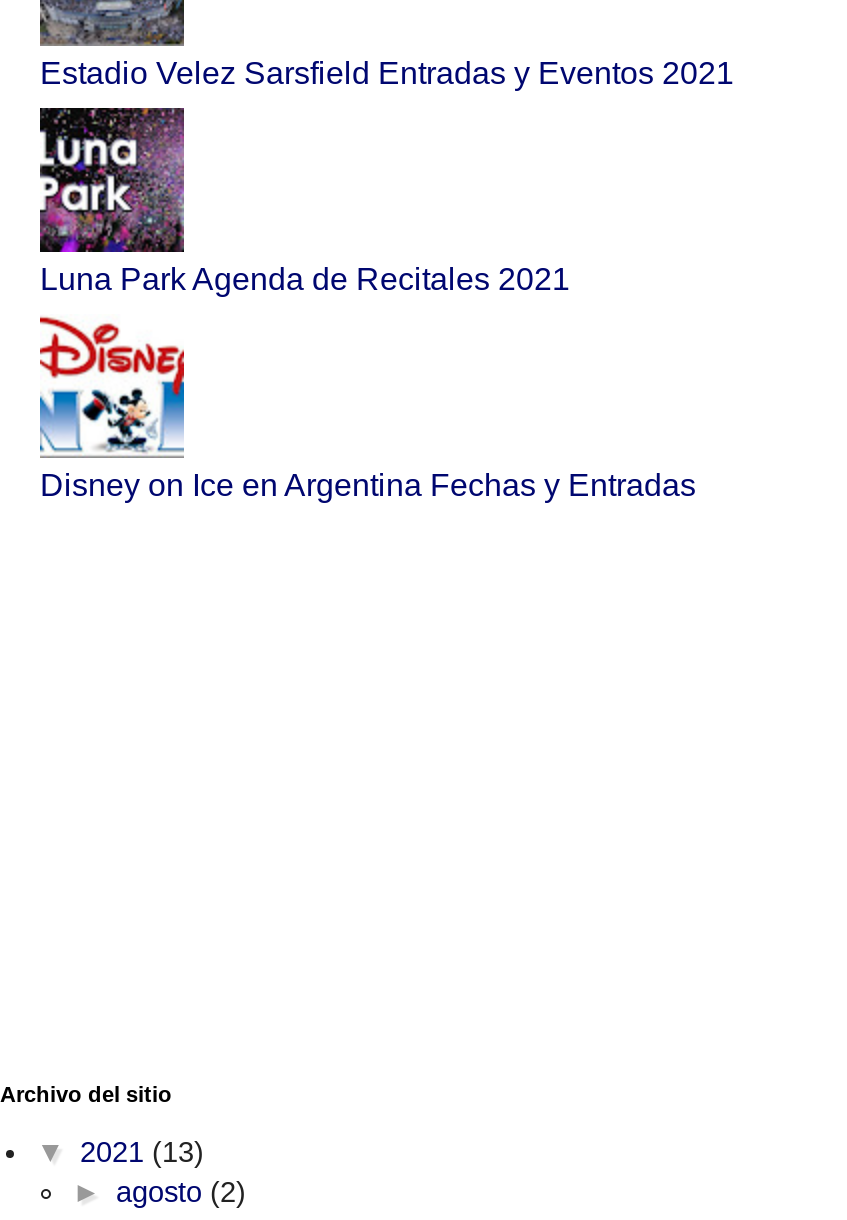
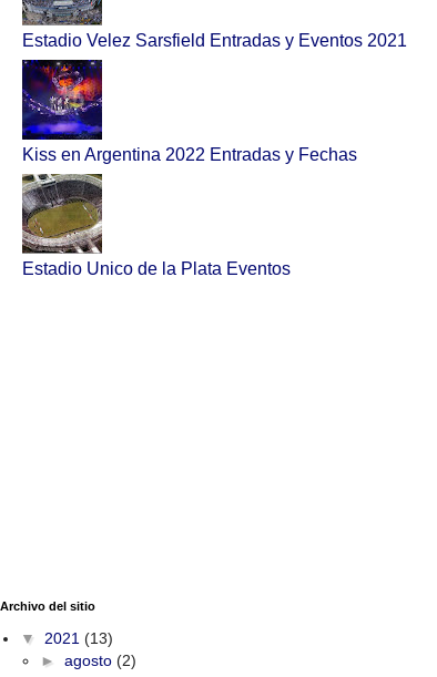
[38,106,570,296] [image] | Luna Park Agenda de Recitales 2021 -> [21,59,357,164] [image] | Kiss en Argentina 2022 Entradas y Fechas
[38,314,696,502] [image] | Disney on Ice en Argentina Fechas y Entradas -> [21,173,291,278] [image] | Estadio Unico de la Plata Eventos

